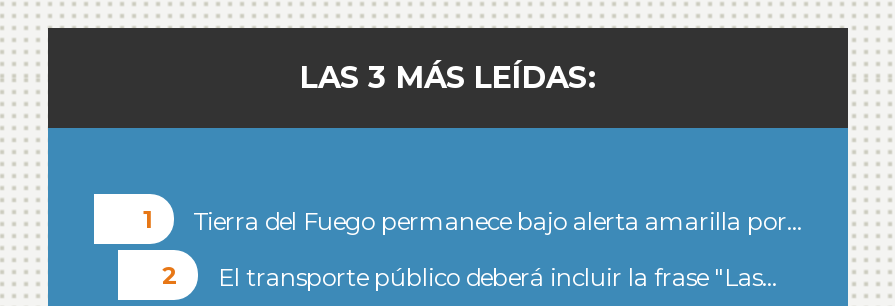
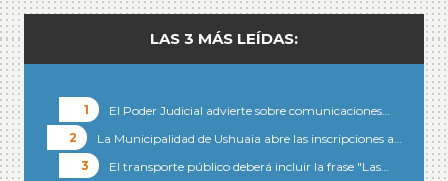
[193,206,803,236] Tierra del Fuego permanece bajo alerta amarilla por… -> [96,103,401,146] El Poder Judicial advierte sobre comunicaciones… | La Municipalidad de Ushuaia abre las inscripciones a…

